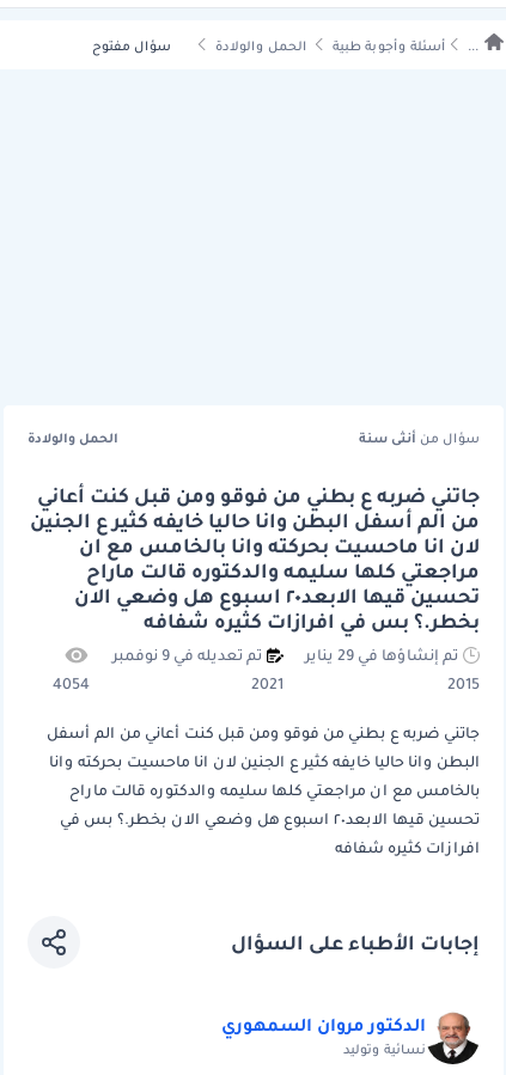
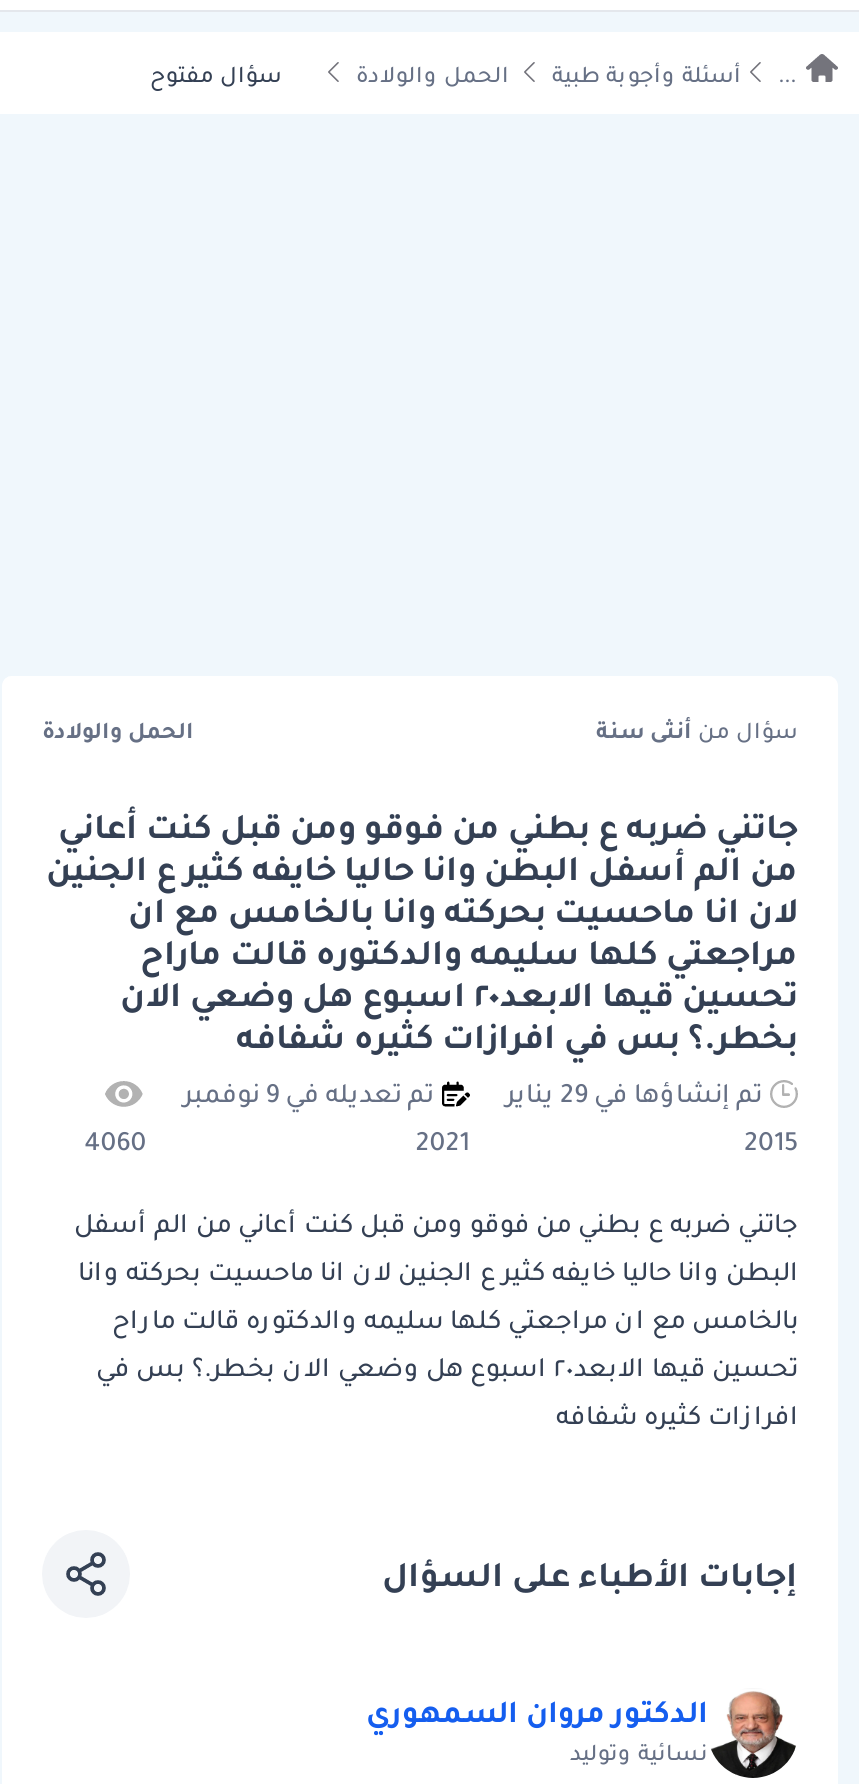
[53,672,90,695] 4054 -> [85,1122,147,1160] 4060

